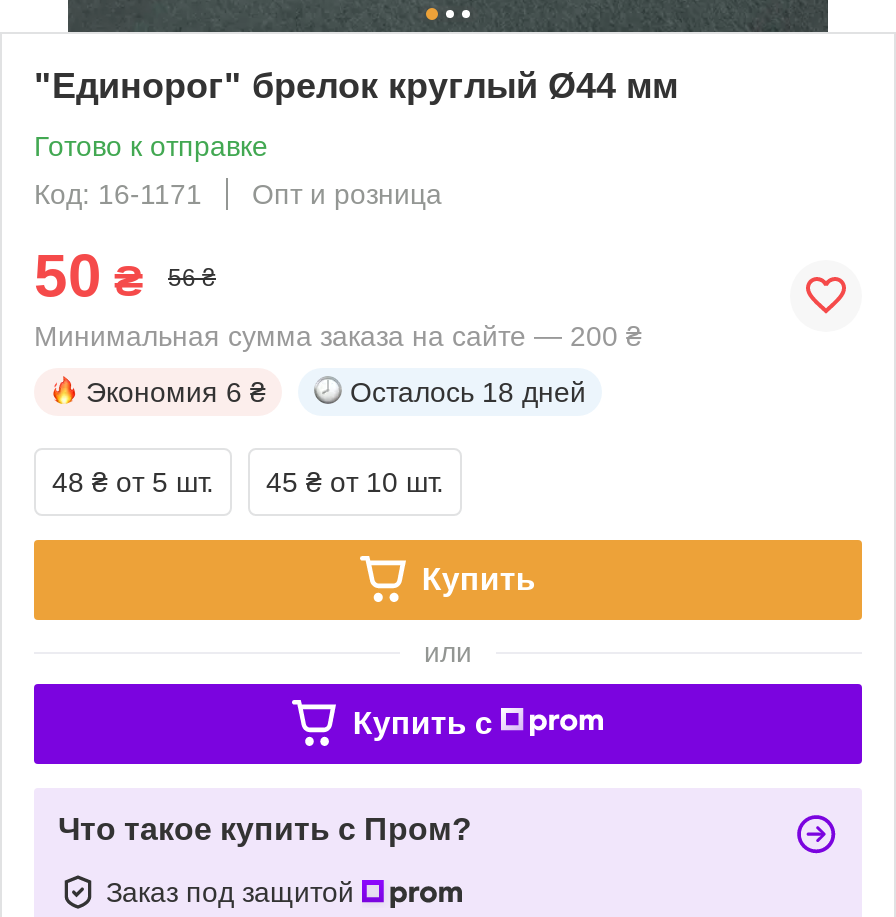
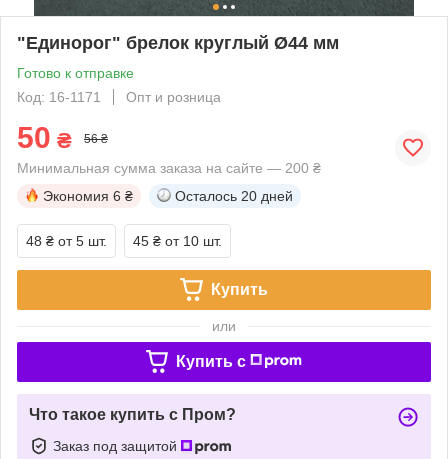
[350,376,586,408] Осталось 18 дней -> [175,188,293,204] Осталось 20 дней

